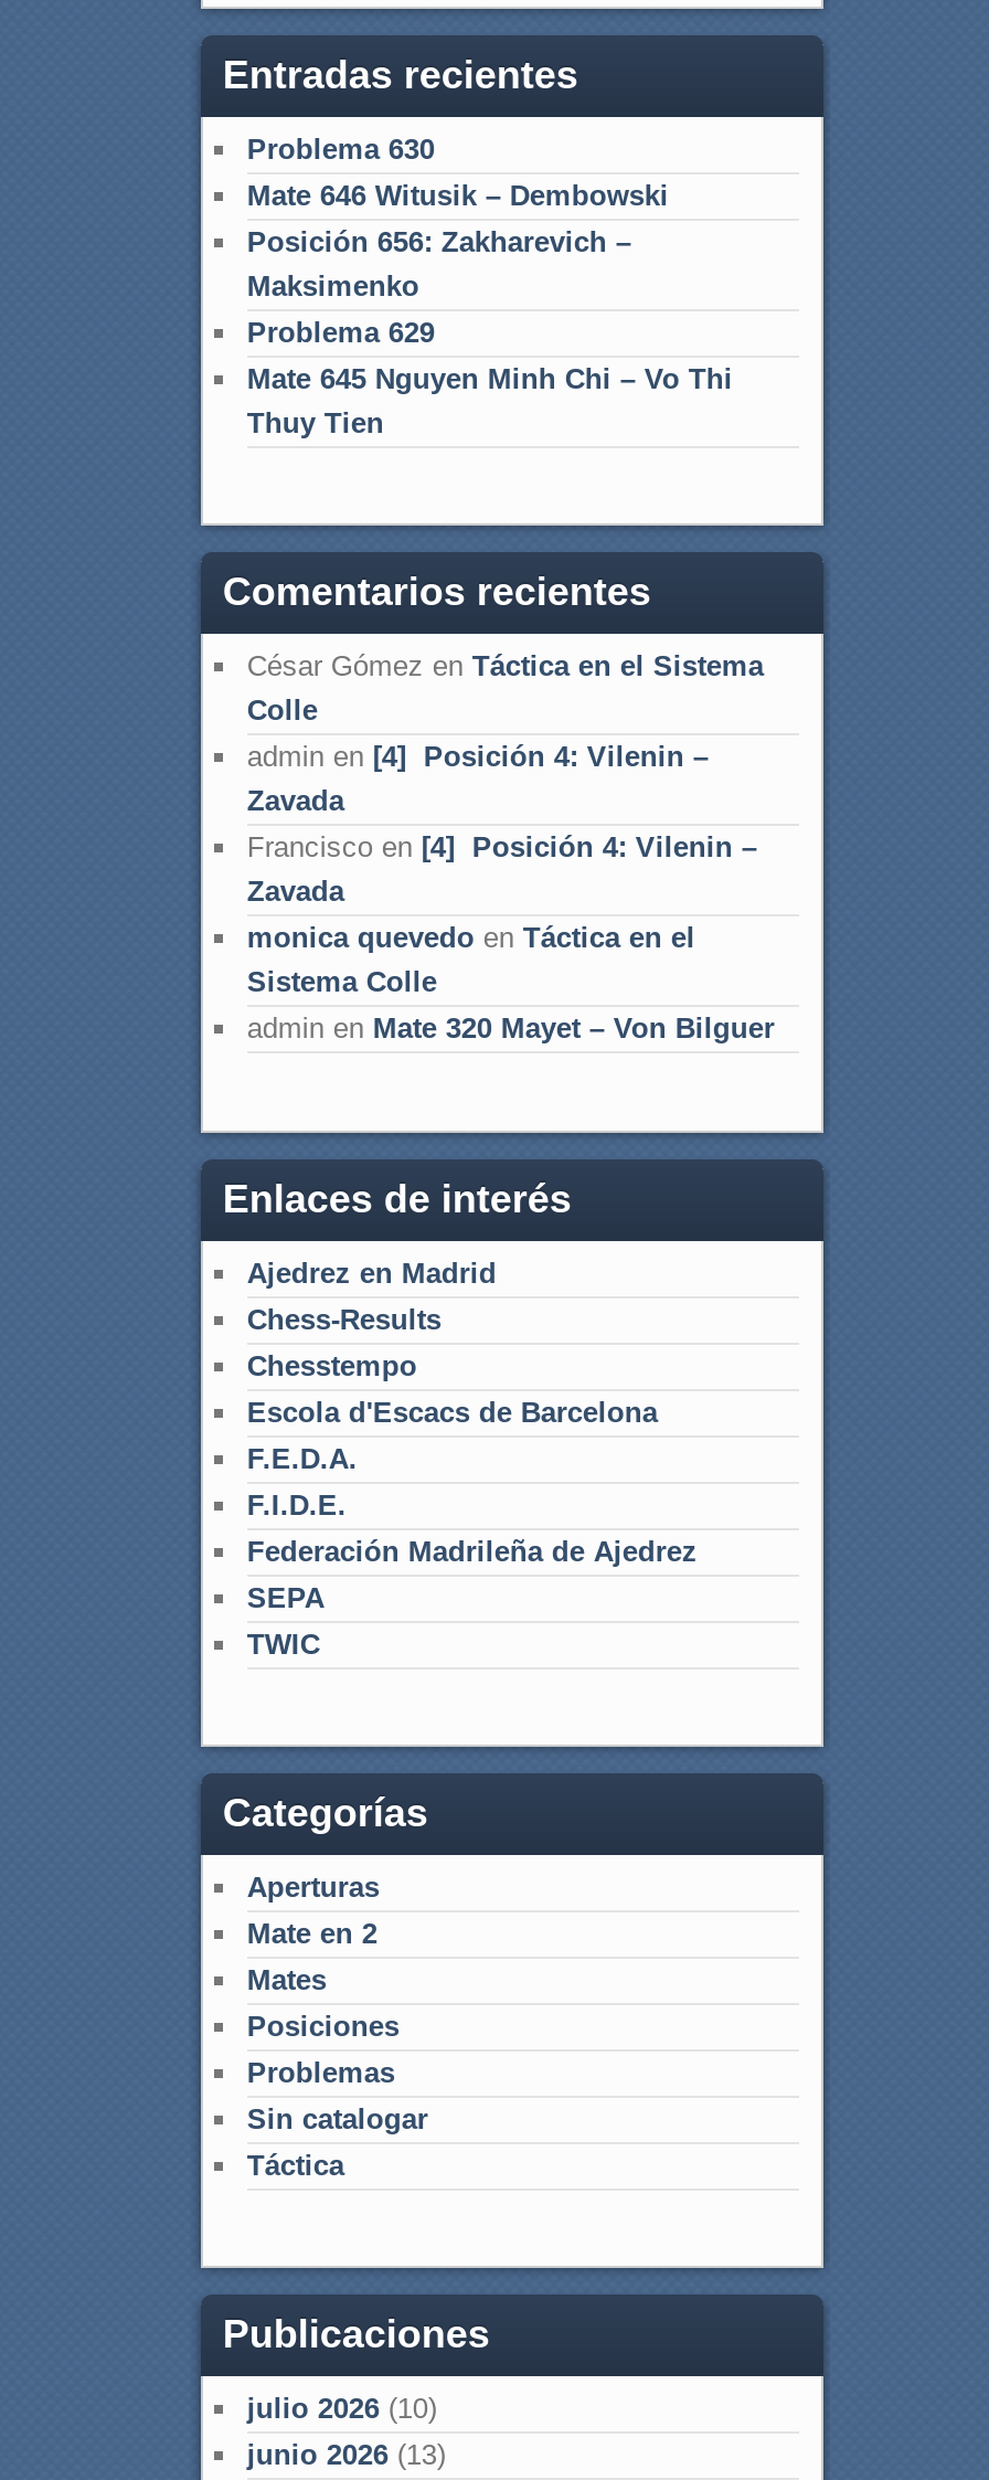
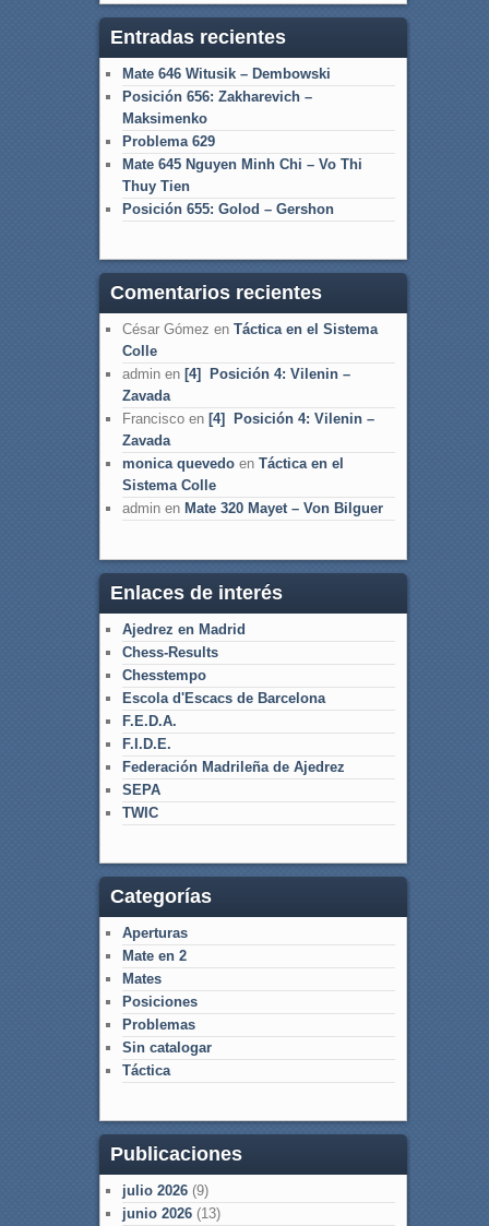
[247,132,435,165] Problema 630 -> none
moved [247,178,733,439] -> [122,65,362,194]: Mate 646 Witusik – Dembowski | Posición 656: Zakharevich – | Maksimenko | Problema 629 | Mate 645 Nguyen Minh Chi – Vo Thi | Thuy Tien
none -> [122,201,334,217] Posición 655: Golod – Gershon
[247,2392,437,2425] julio 2026 (10) -> [122,1183,208,1199] julio 2026 (9)

